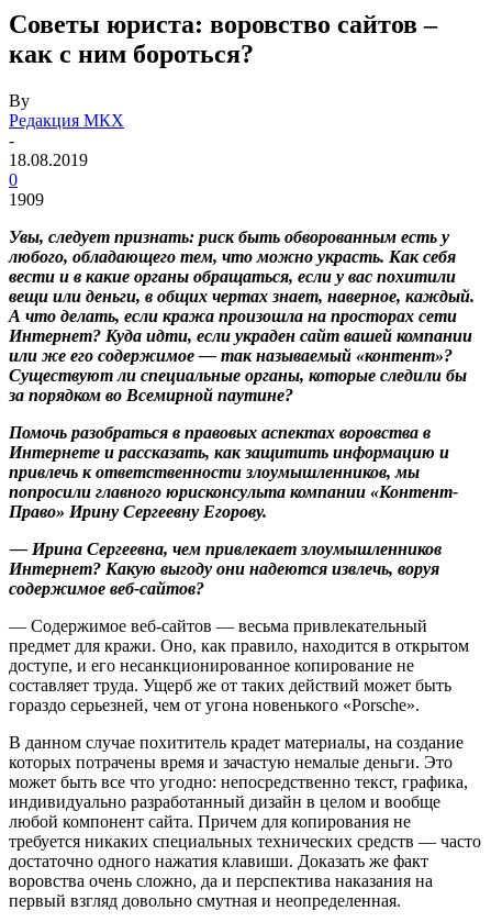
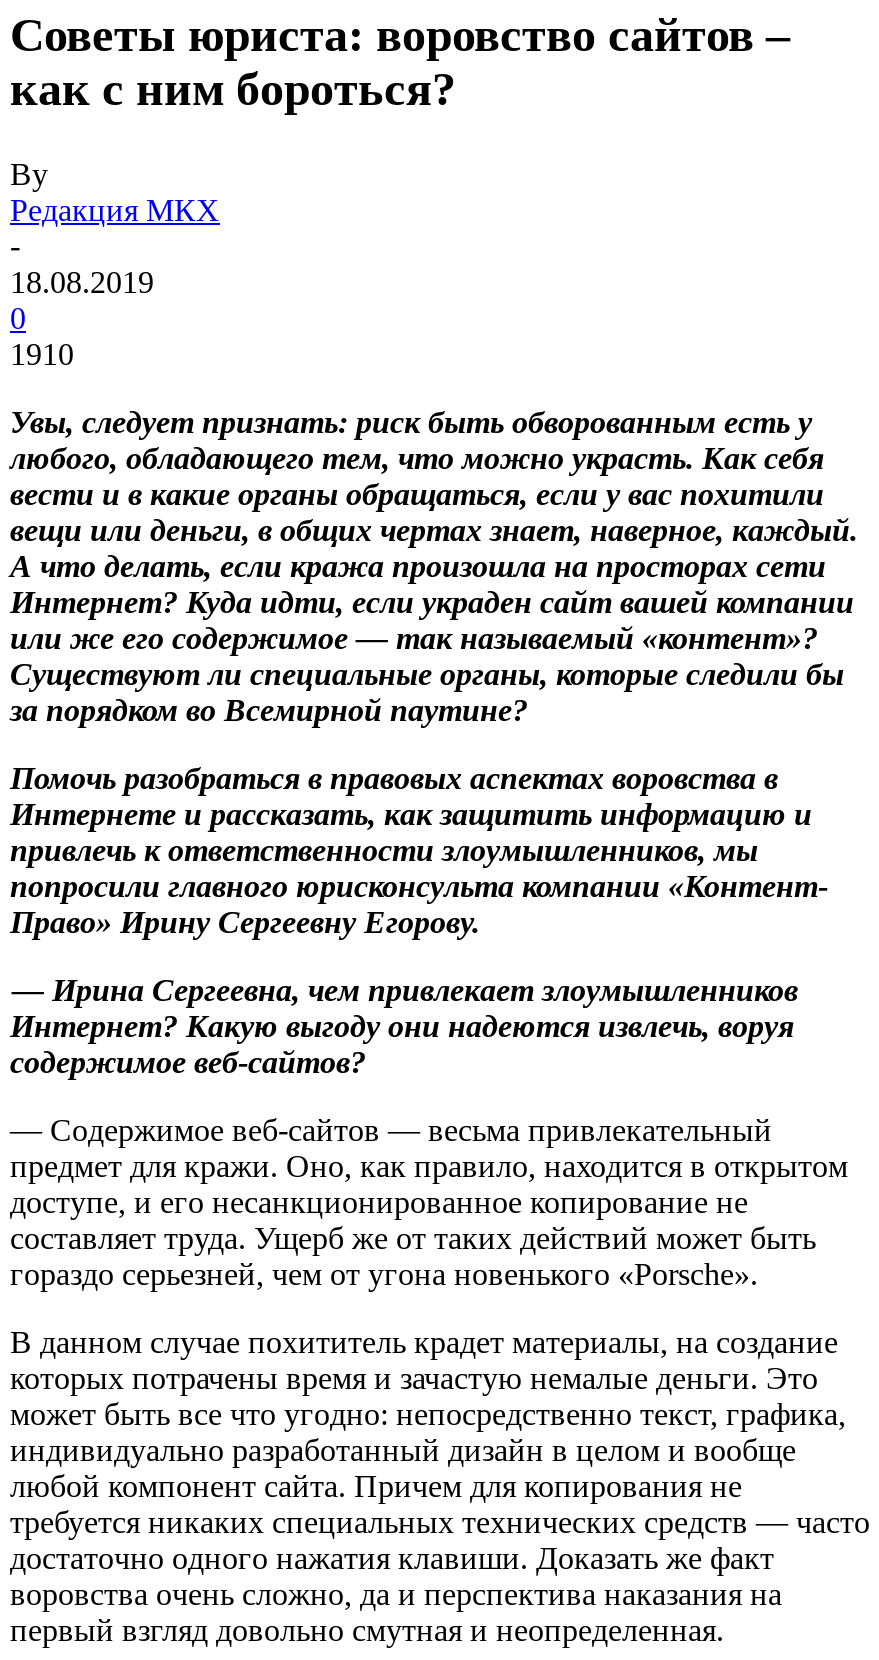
[9,190,44,209] 1909 -> [10,337,74,371] 1910

